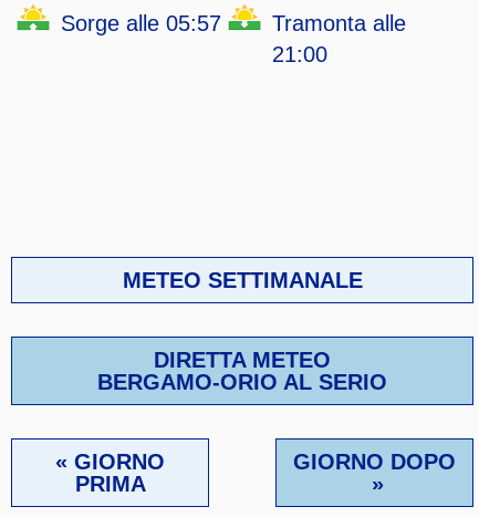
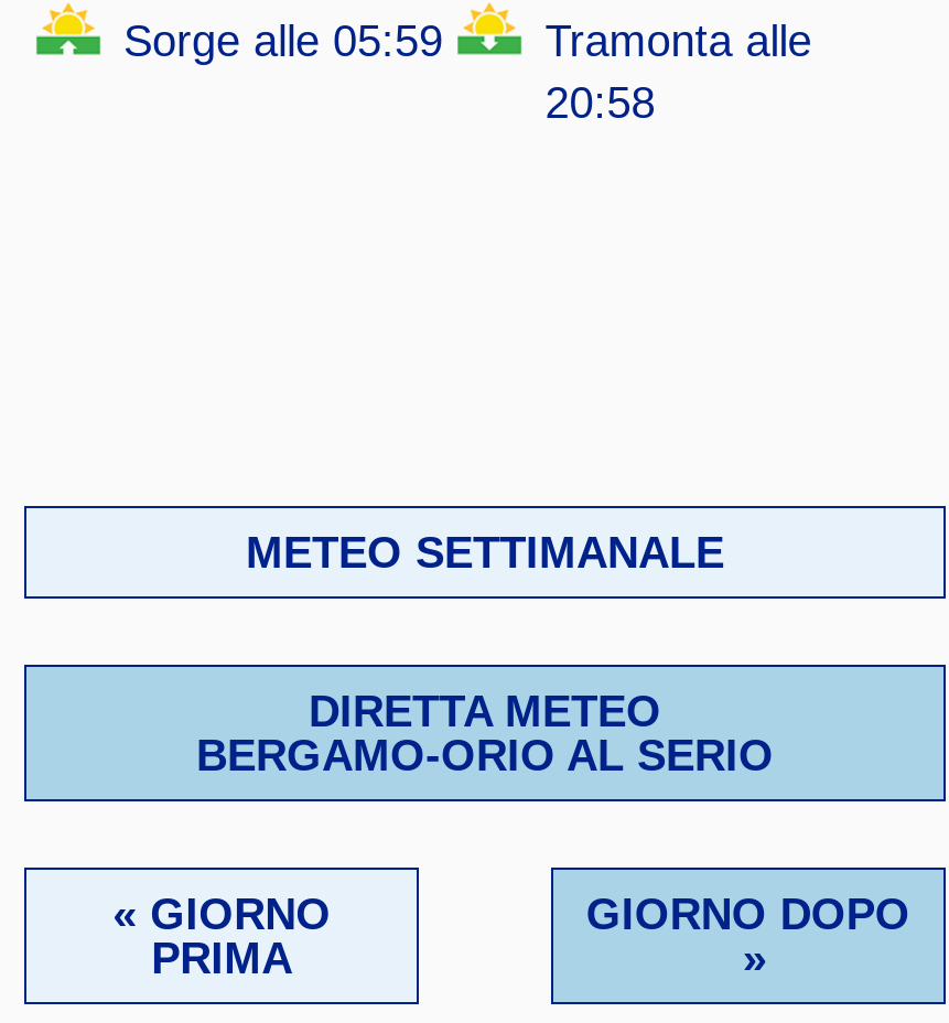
[61,11,221,35] Sorge alle 05:57 -> [123,17,443,65] Sorge alle 05:59
[272,42,328,66] 21:00 -> [545,78,655,127] 20:58

